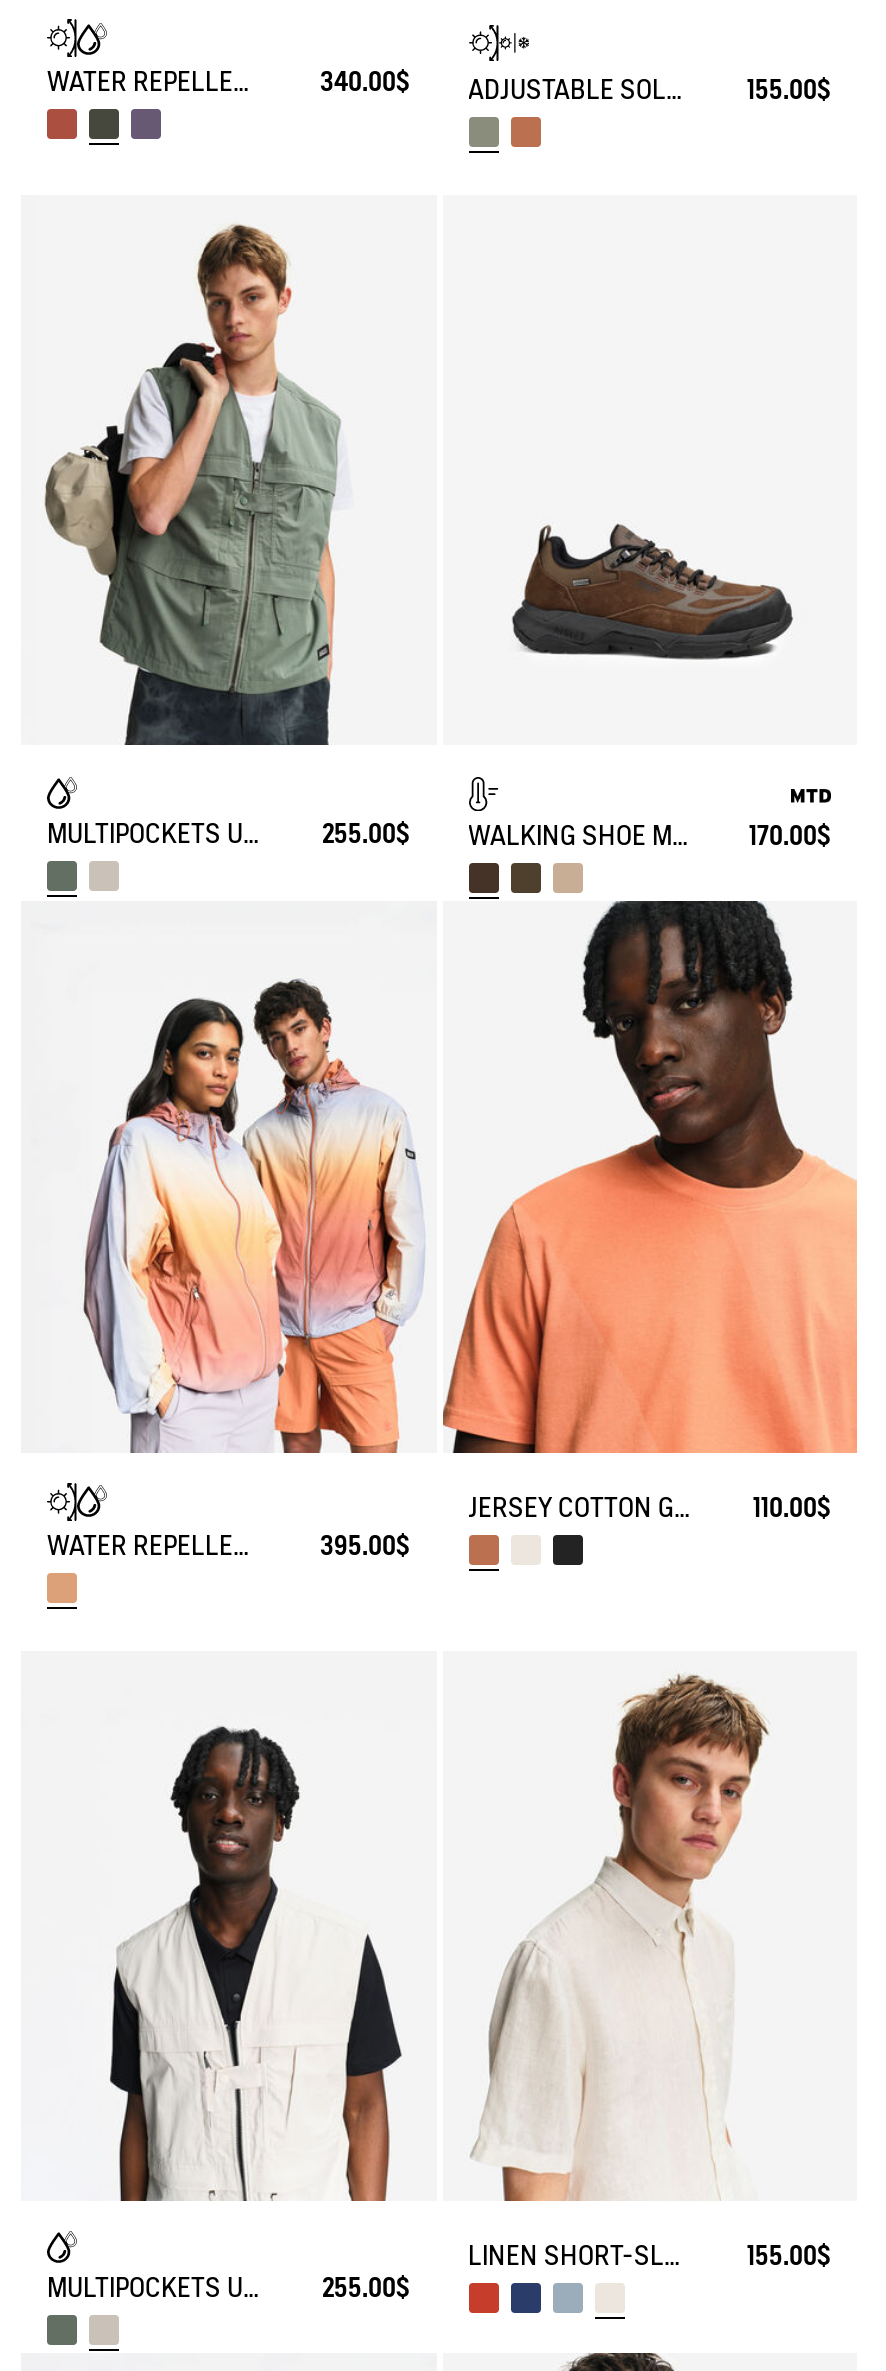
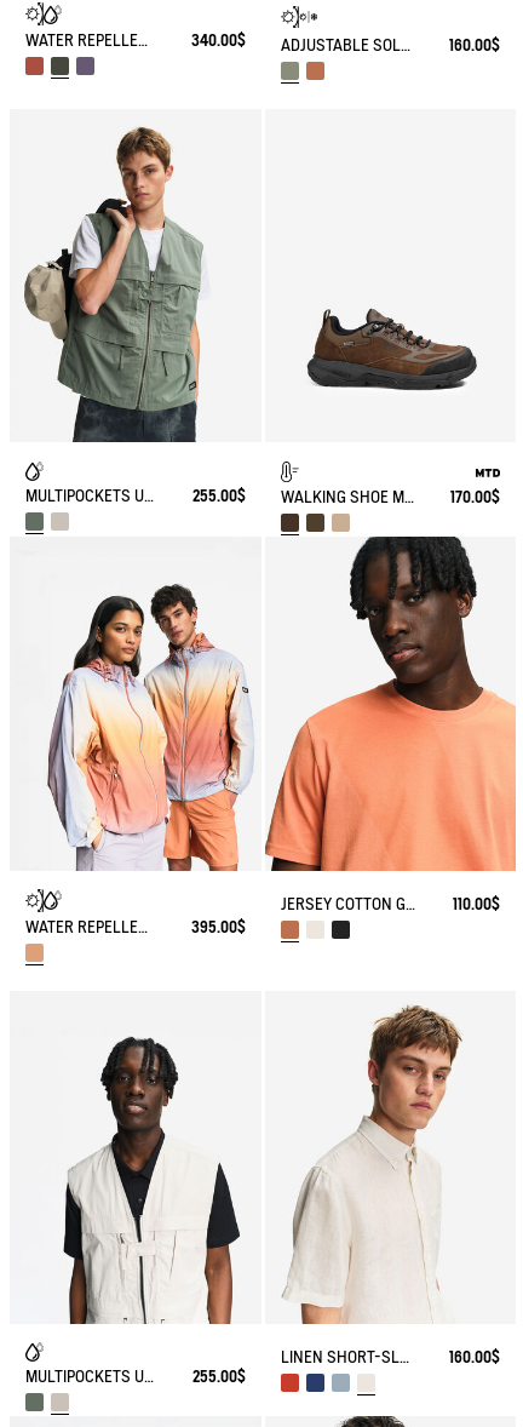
[747,76,831,106] 155.00$ -> [449,37,500,55] 160.00$
[747,2241,831,2271] 155.00$ -> [449,1349,500,1367] 160.00$

